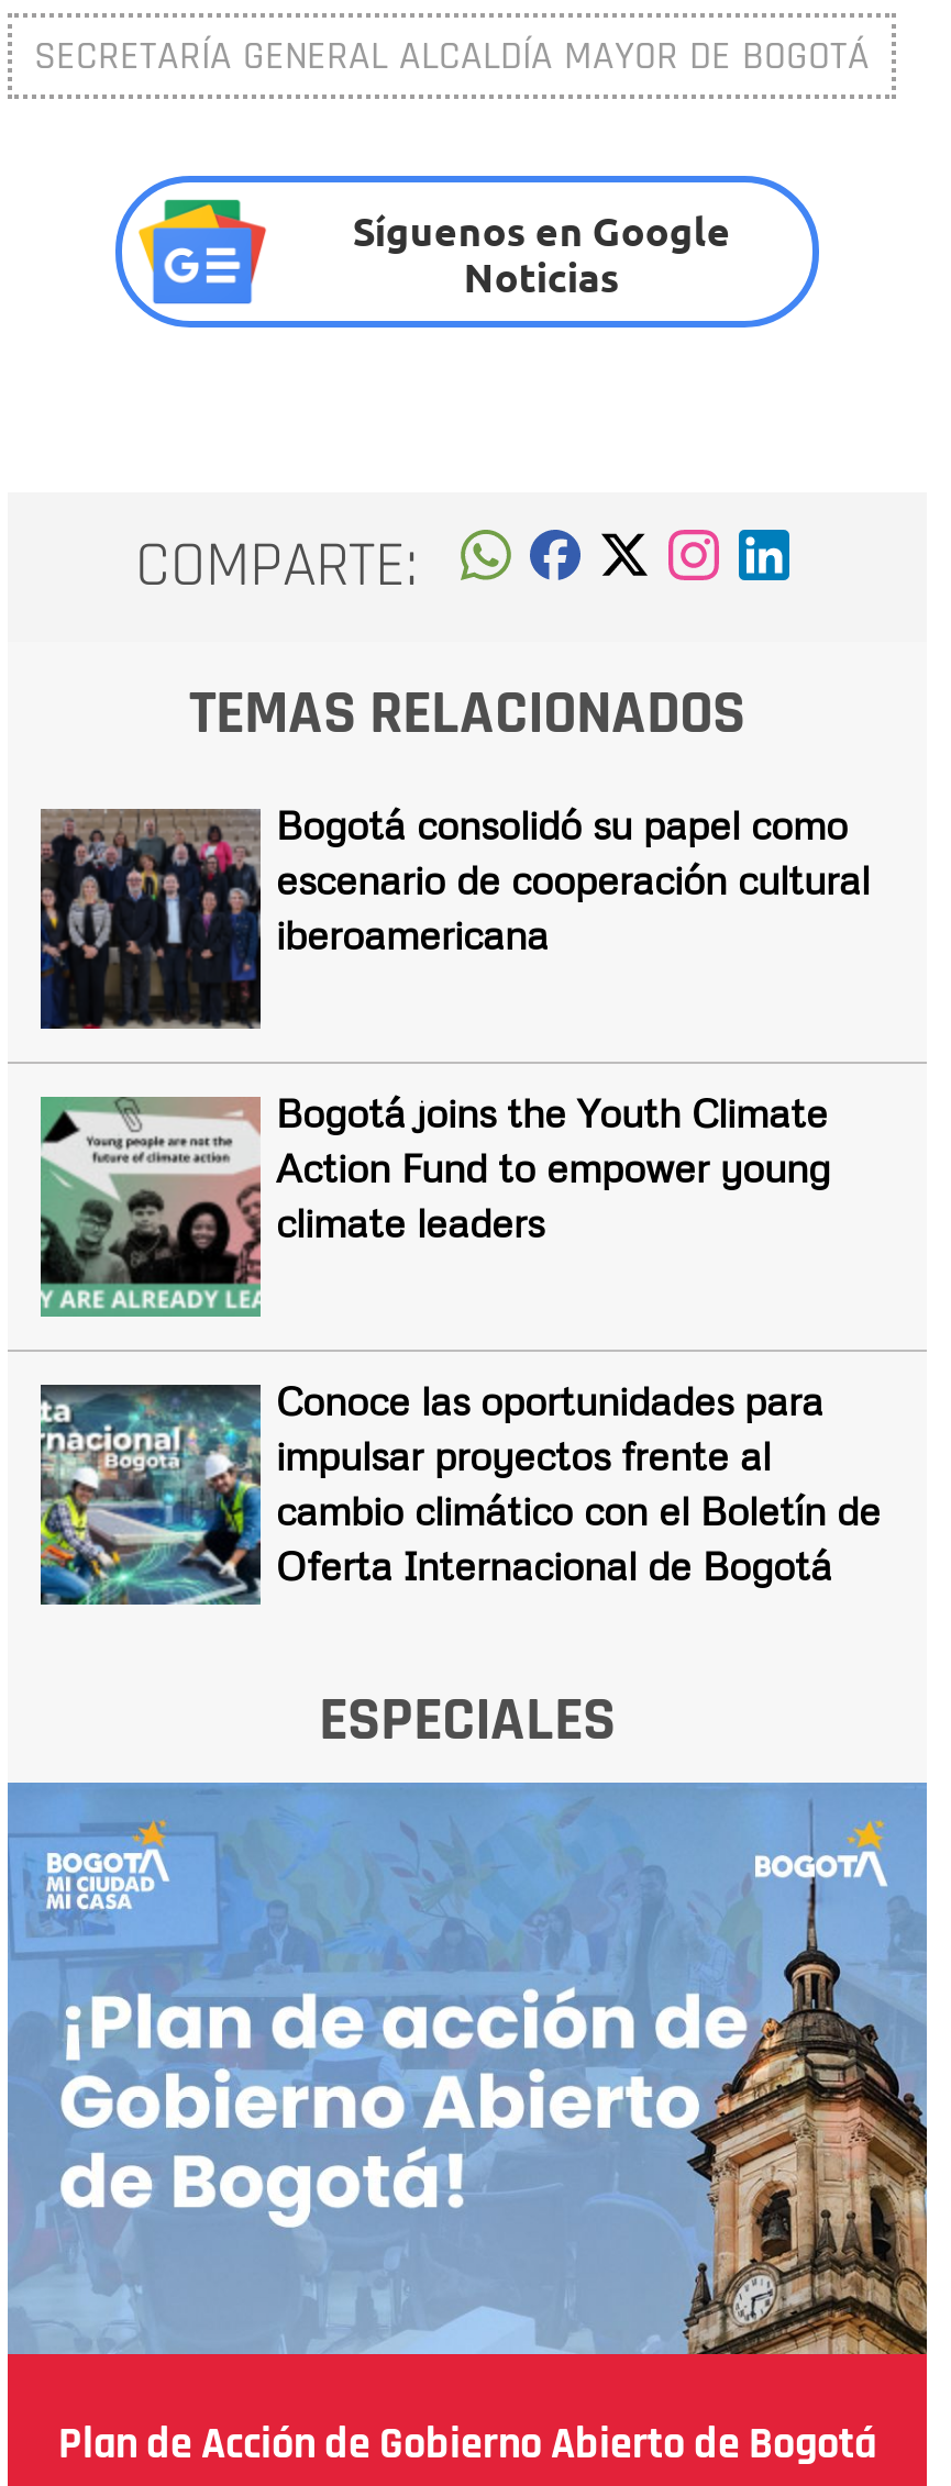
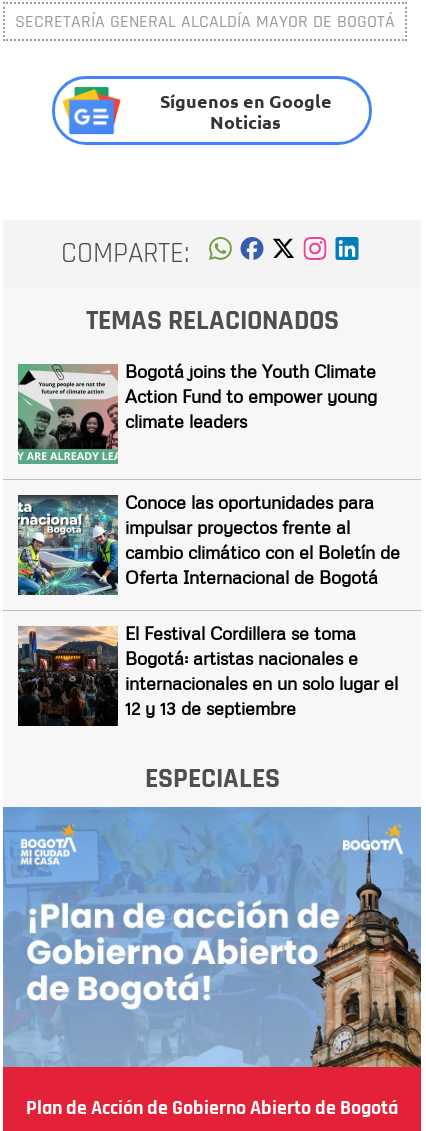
[38,800,870,1031] [image] | Bogotá consolidó su papel como | escenario de cooperación cultural | iberoamericana -> none
moved [36,1088,881,1589] -> [16,360,400,588]: [image] | Bogotá joins the Youth Climate | Action Fund to empower young | climate leaders | Conoce las oportunidades para | impulsar proyectos frente al | cambio climático con el Boletín de | Oferta Internacional de Bogotá
none -> [17,622,398,727] [image] | El Festival Cordillera se toma | Bogotá: artistas nacionales e | internacionales en un solo lugar el | 12 y 13 de septiembre

